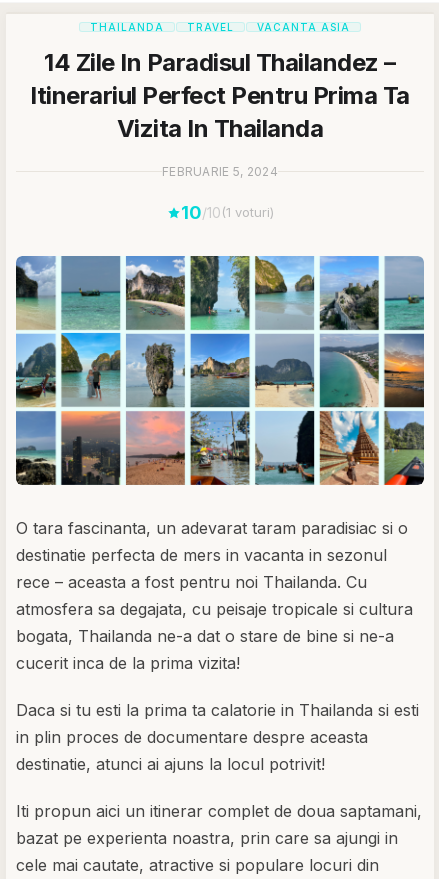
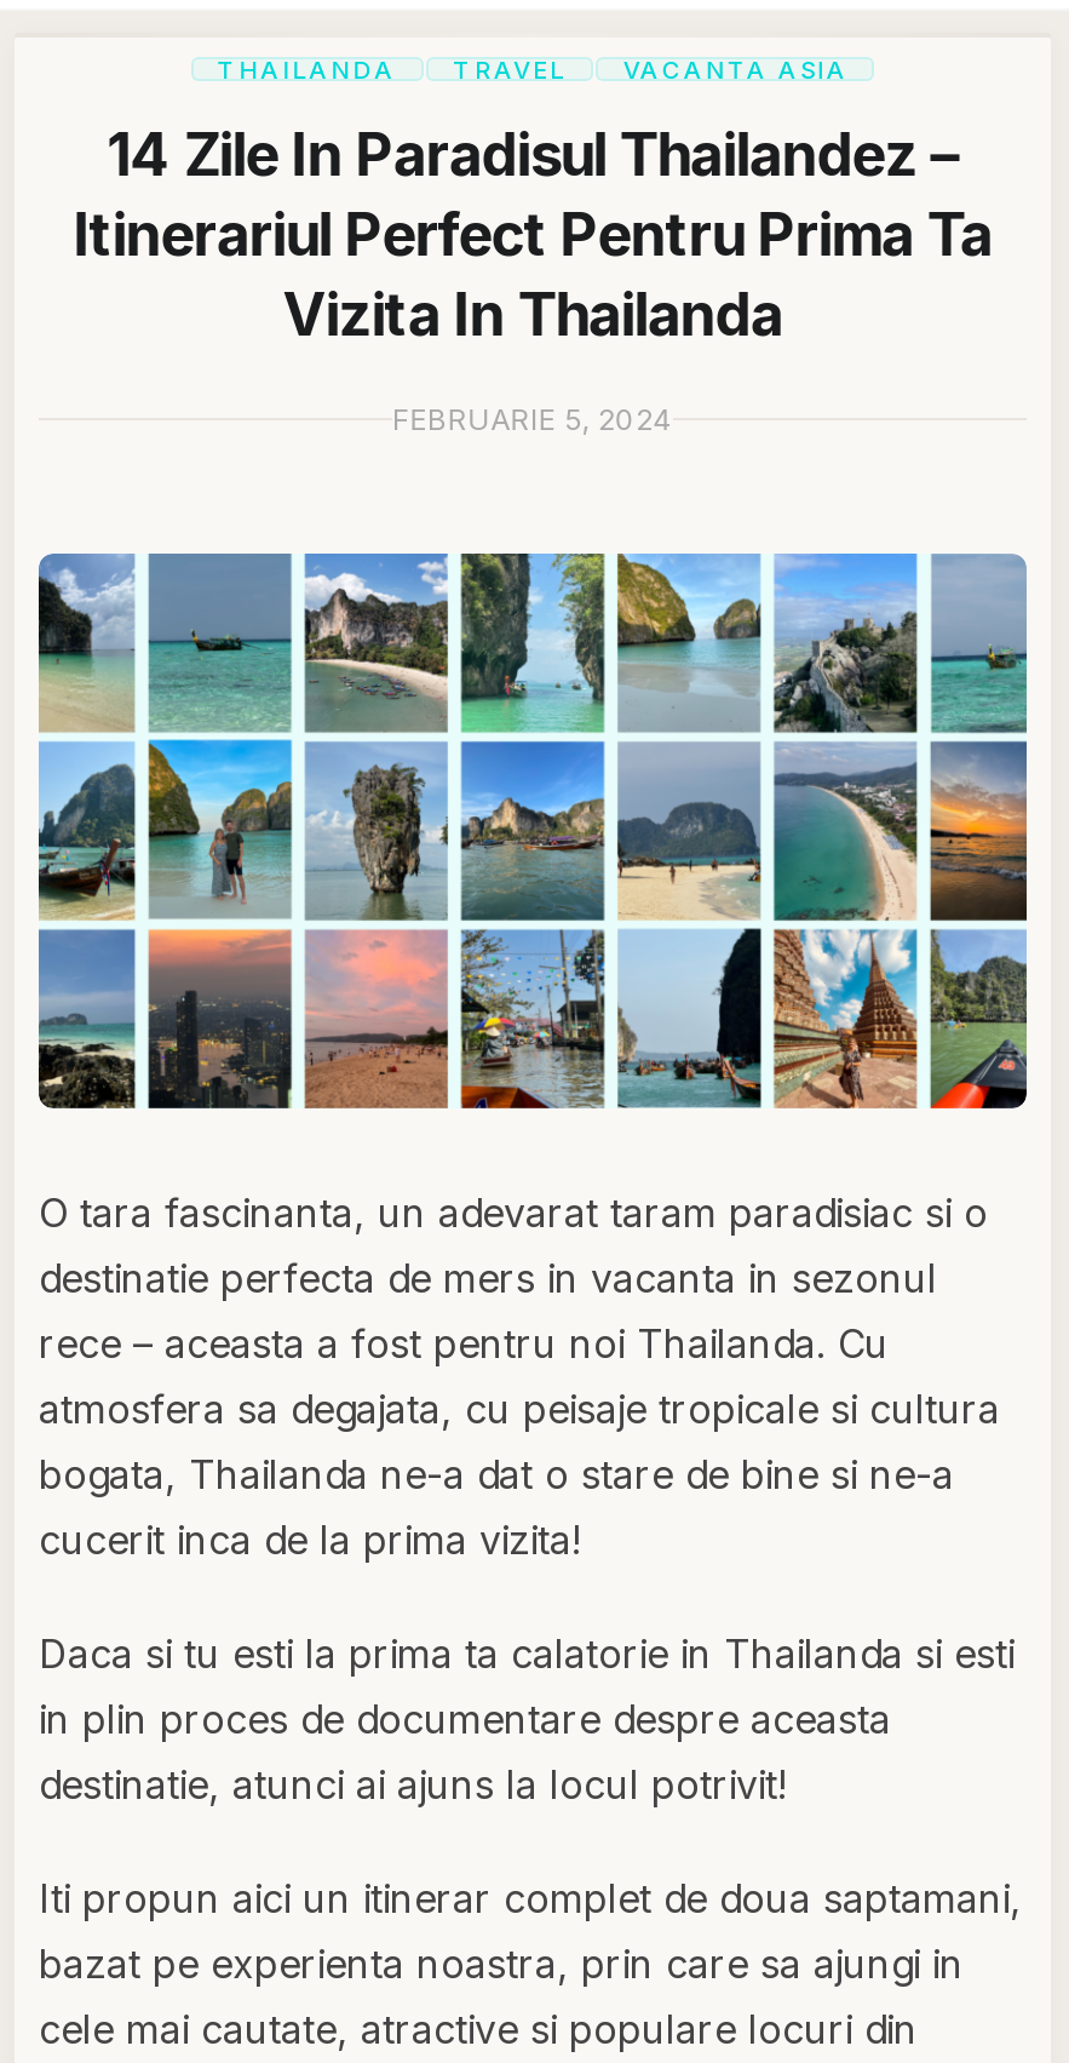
[180,202,273,223] 10/10(1 voturi) -> none

